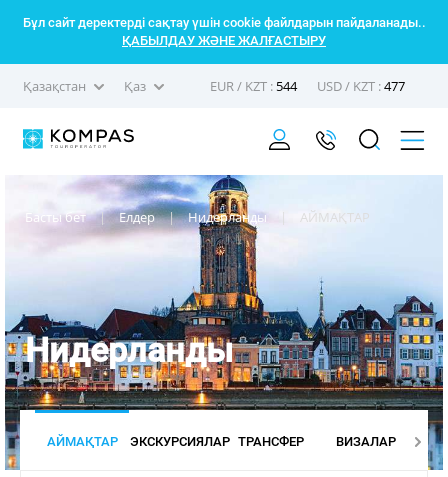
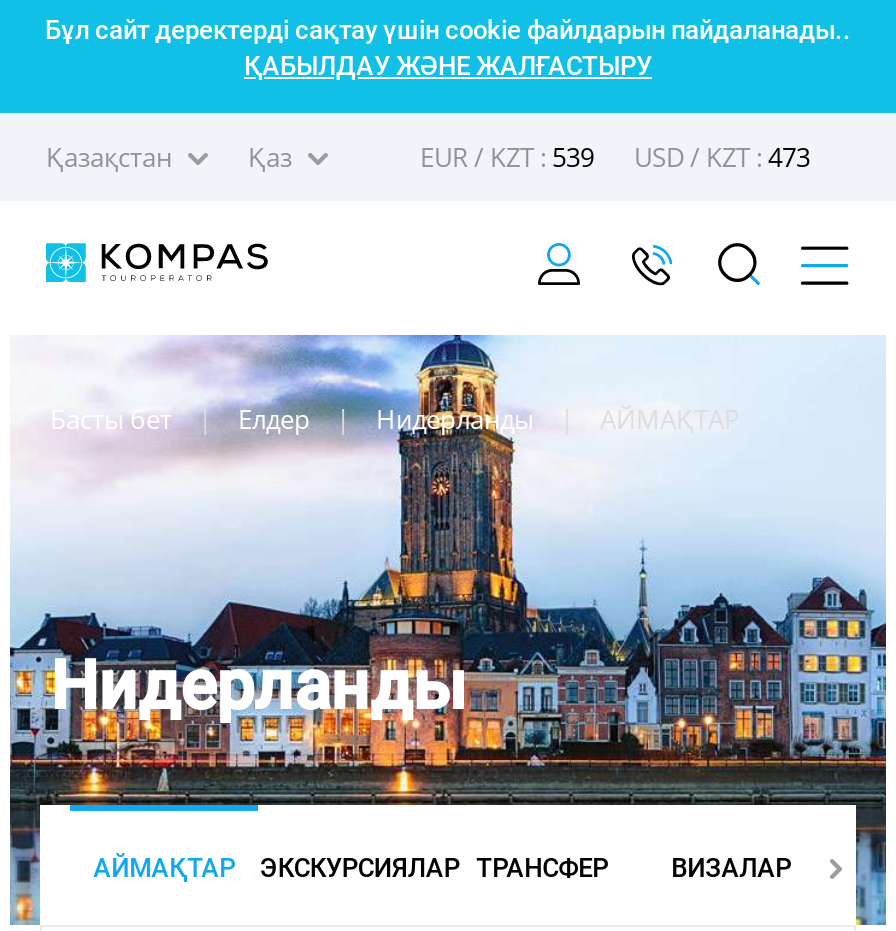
[210,77,297,95] EUR / KZT : 544 -> [420,139,594,175] EUR / KZT : 539
[317,77,405,95] USD / KZT : 477 -> [634,139,810,175] USD / KZT : 473

